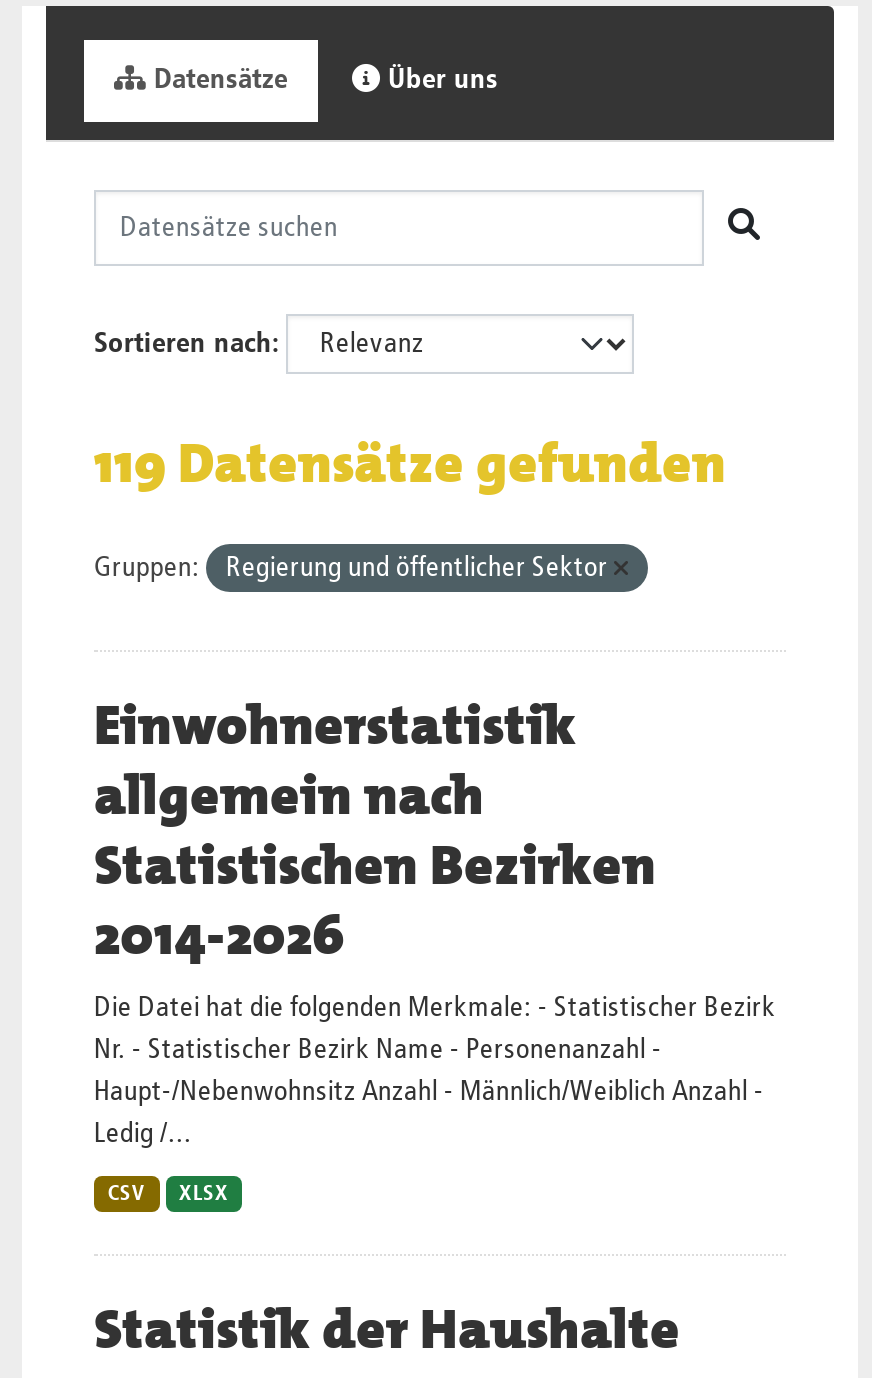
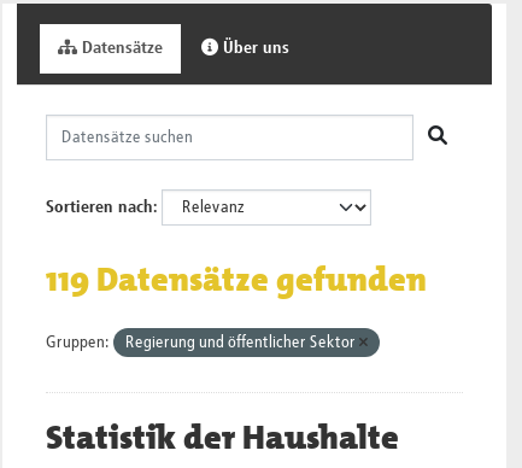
[94,690,776,1204] Einwohnerstatistik | allgemein nach | Statistischen Bezirken | 2014-2026 | Die Datei hat die folgenden Merkmale: - Statistischer Bezirk | Nr. - Statistischer Bezirk Name - Personenanzahl - | Haupt-/Nebenwohnsitz Anzahl - Männlich/Weiblich Anzahl - | Ledig /... | CSV | XLSX -> none

